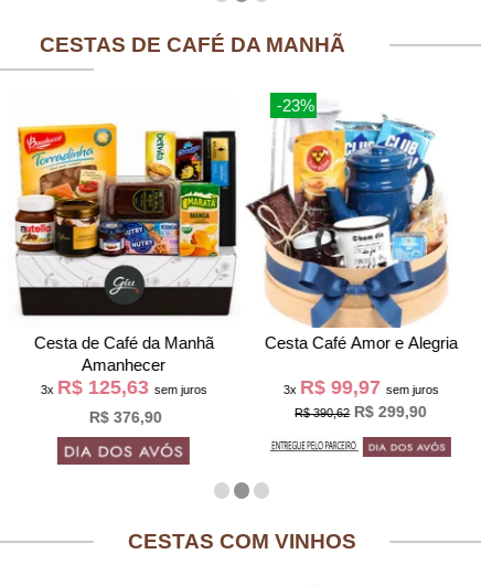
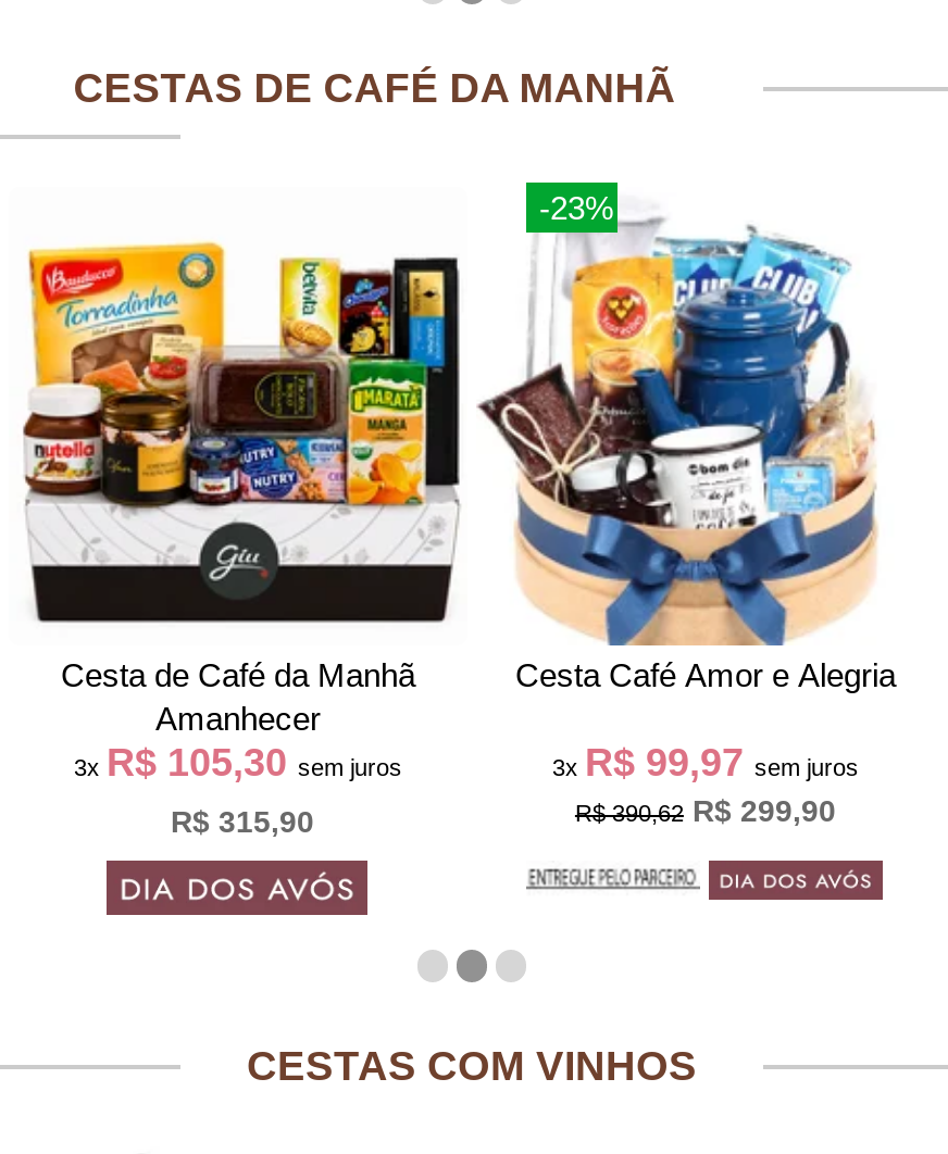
[40,376,206,398] 3x R$ 125,63 sem juros -> [74,741,402,785] 3x R$ 105,30 sem juros
[89,408,162,426] R$ 376,90 -> [171,804,314,839] R$ 315,90

